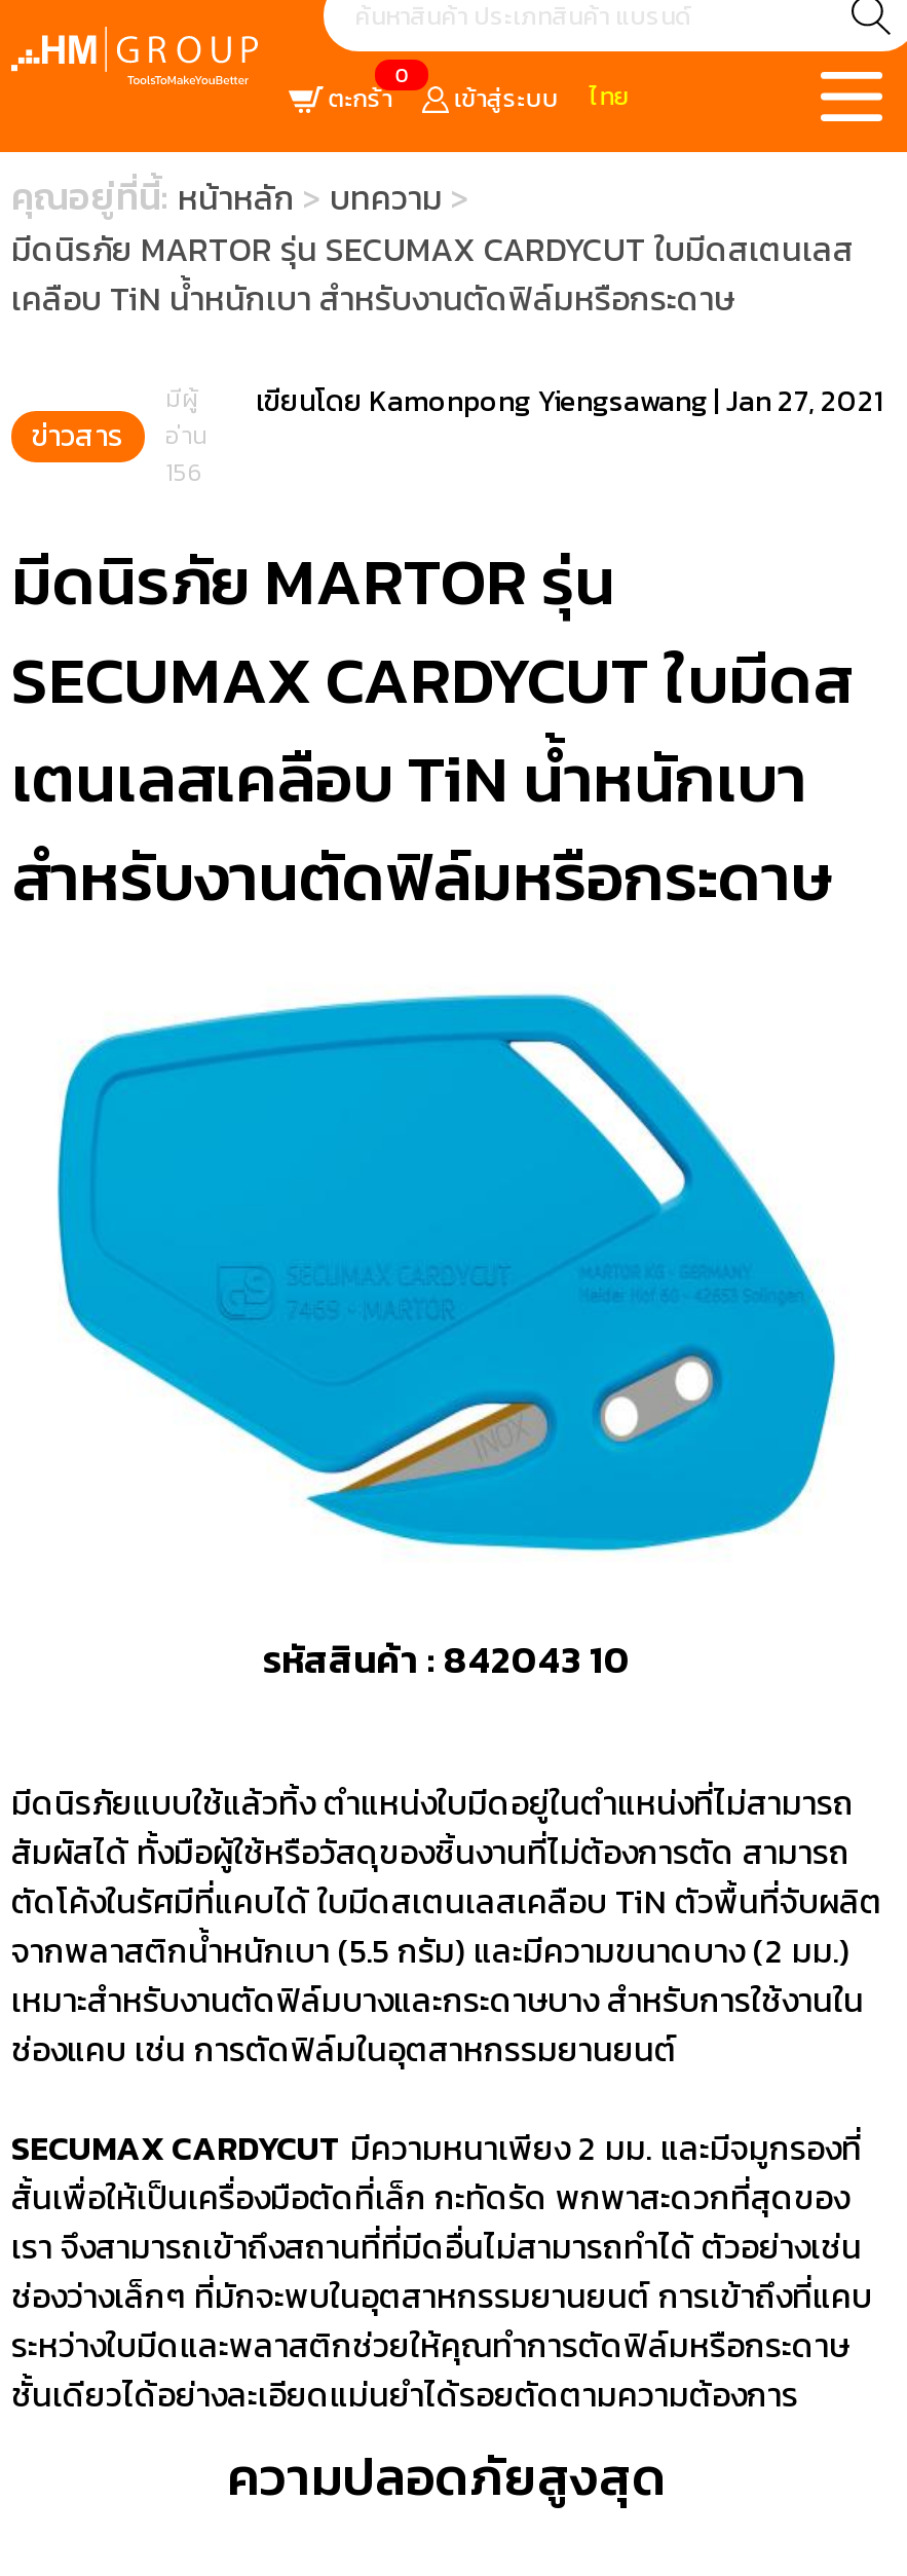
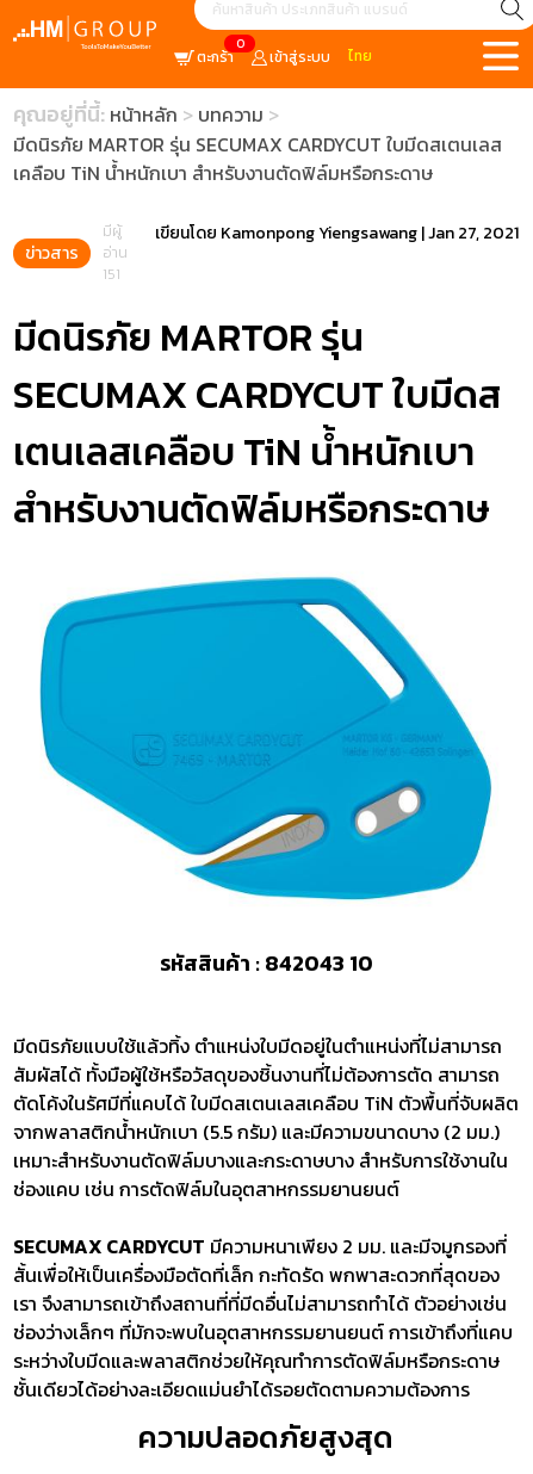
[165,454,204,491] 156 -> [103,264,120,285] 151

